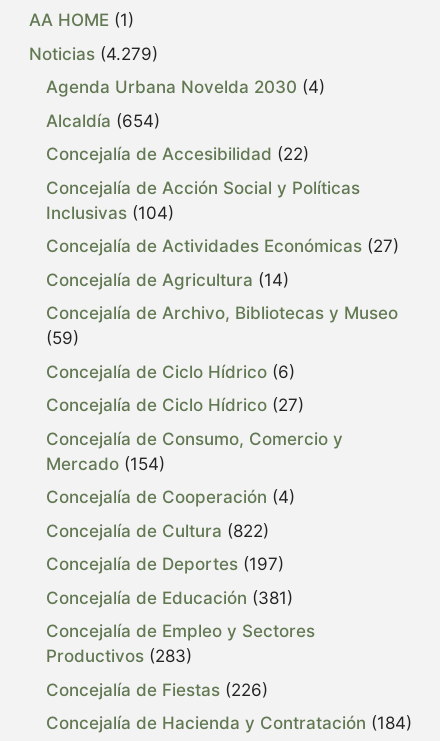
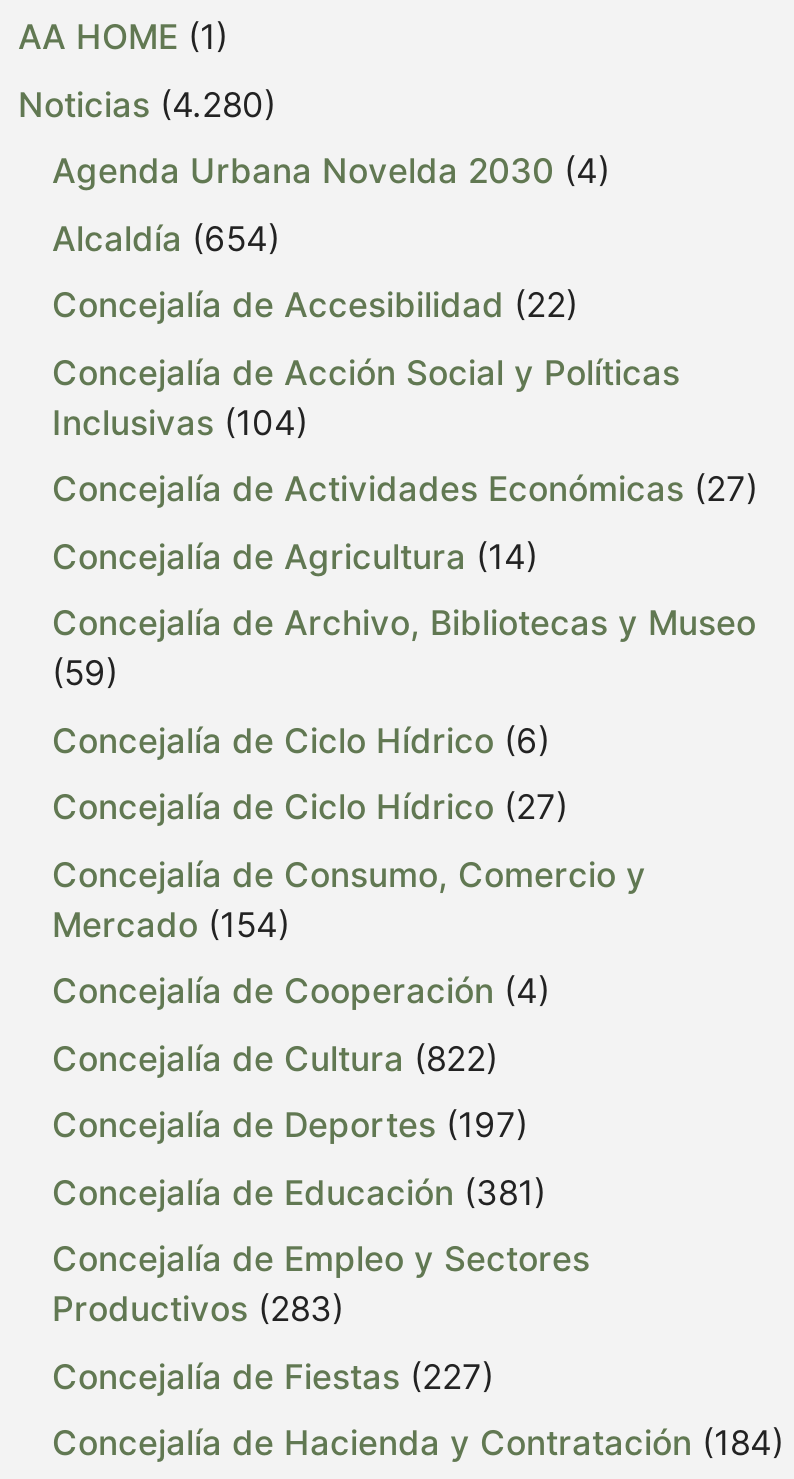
[29,44,158,64] Noticias (4.279) -> [18,84,276,124] Noticias (4.280)
[46,680,268,700] Concejalía de Fiestas (226) -> [52,1356,494,1396] Concejalía de Fiestas (227)

